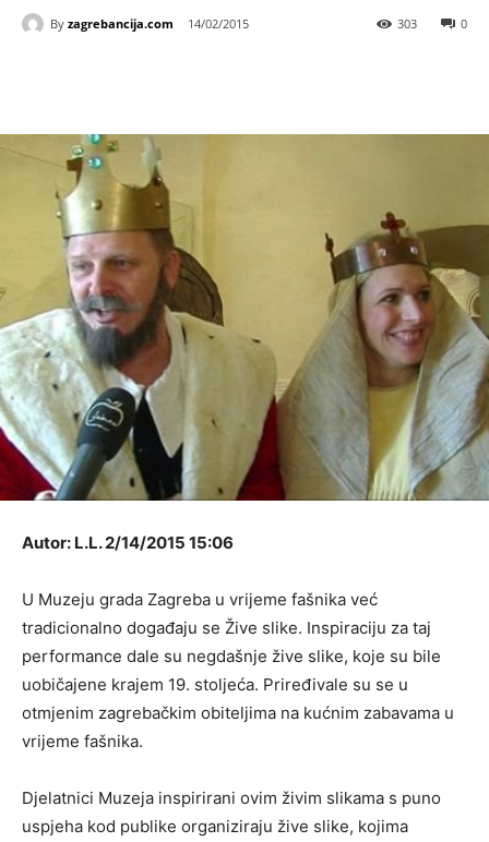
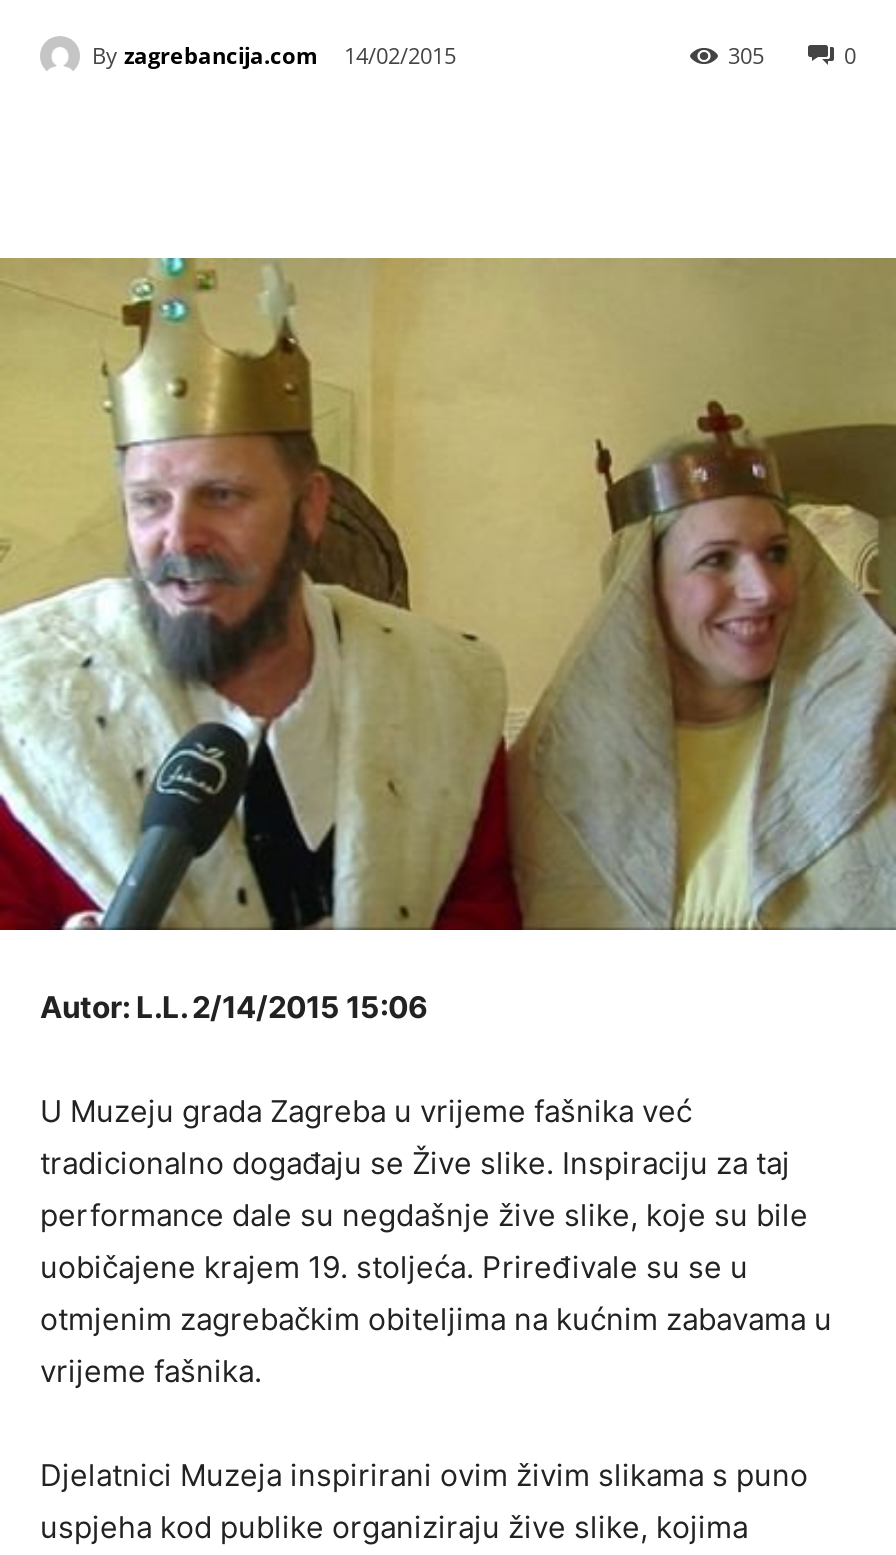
[397,15,417,32] 303 -> [728,40,764,70] 305

